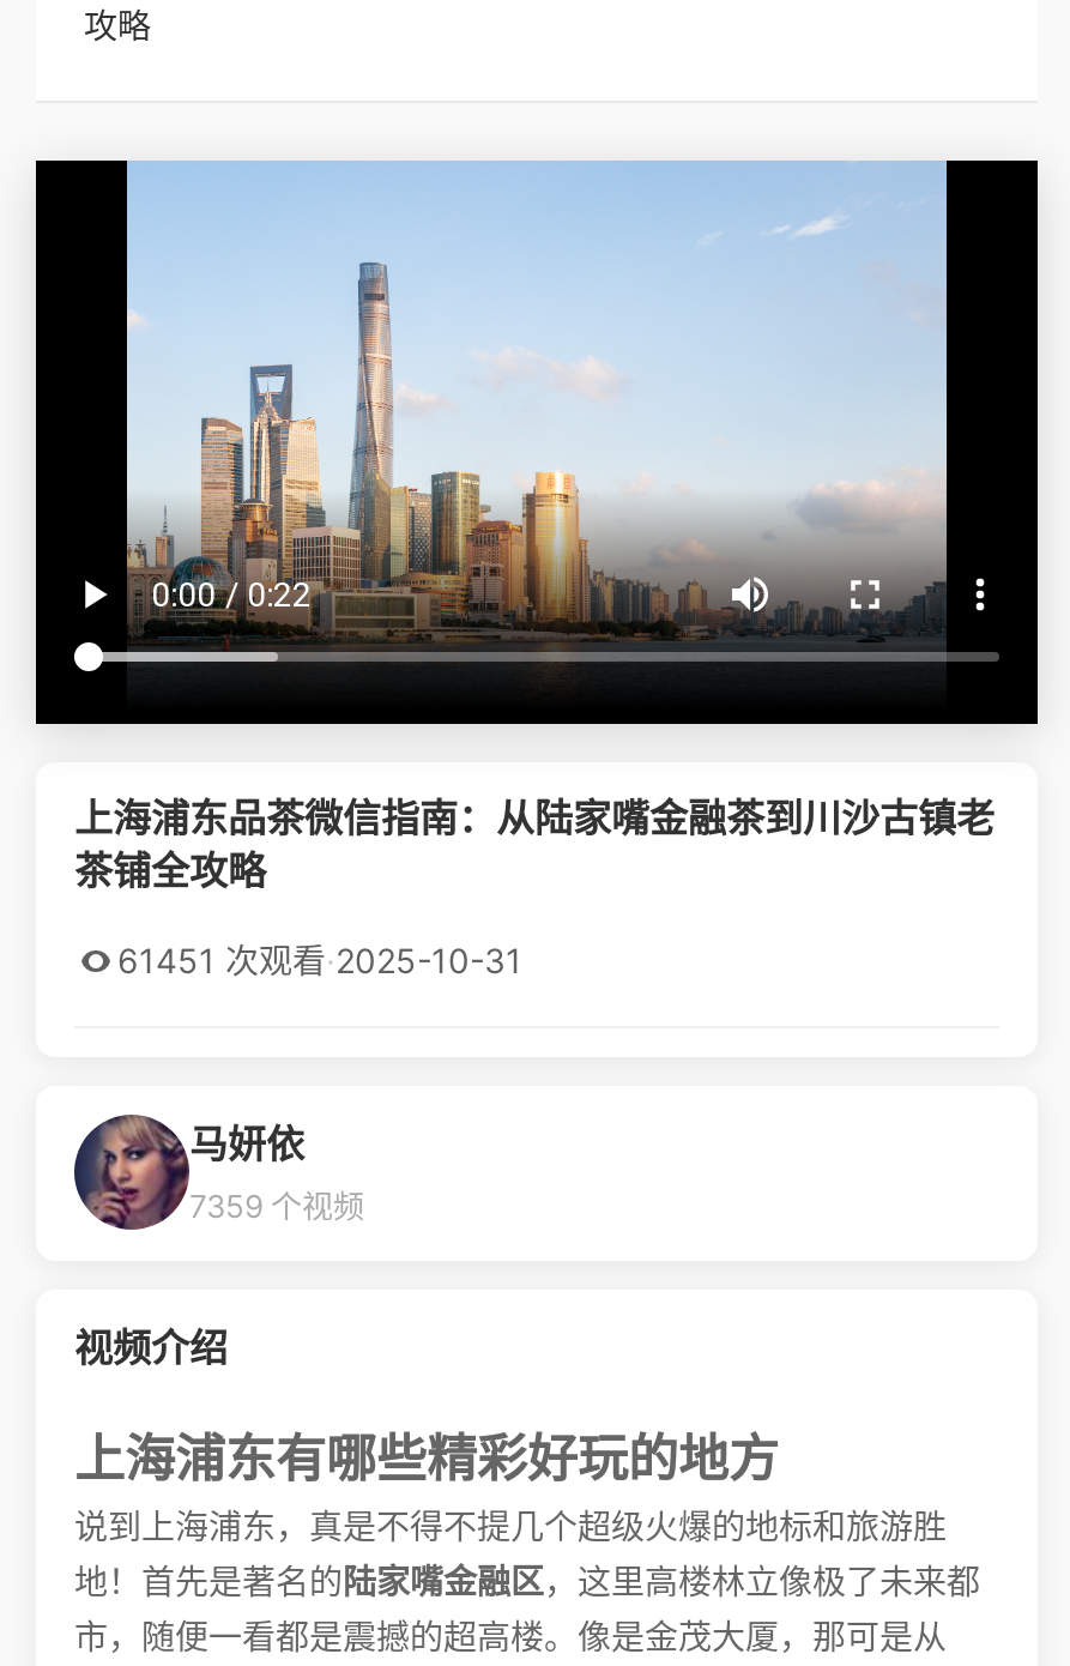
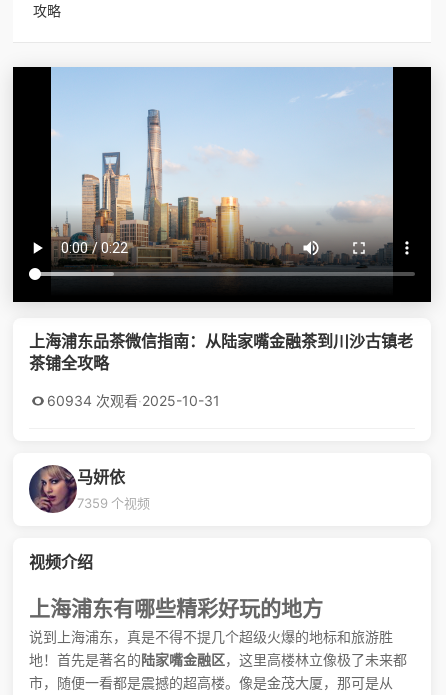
[117,944,522,977] 61451 次观看· 2025-10-31 -> [47,394,220,408] 60934 次观看· 2025-10-31

